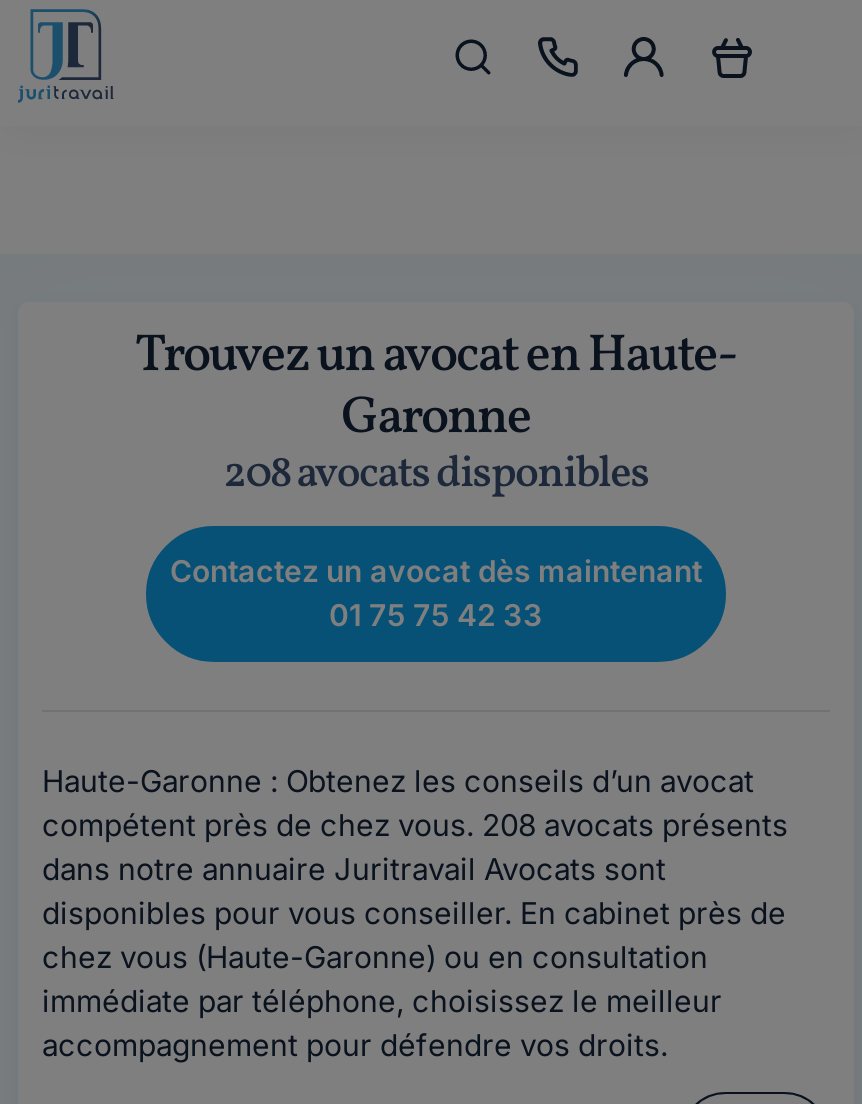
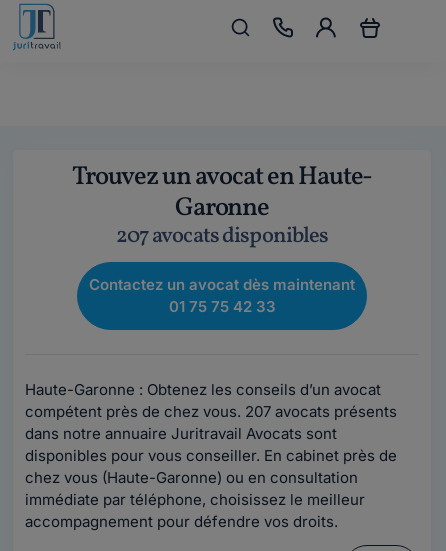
[223,444,649,506] 208 avocats disponibles -> [116,221,328,252] 207 avocats disponibles
[42,806,788,844] compétent près de chez vous. 208 avocats présents -> [25,402,397,421] compétent près de chez vous. 207 avocats présents

